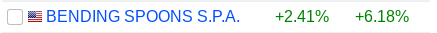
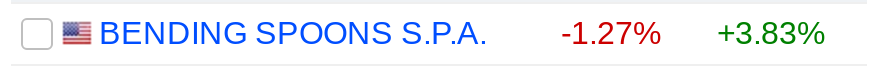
[275,8,329,25] +2.41% -> [561,16,661,50] -1.27%
[355,8,409,25] +6.18% -> [717,16,825,50] +3.83%

